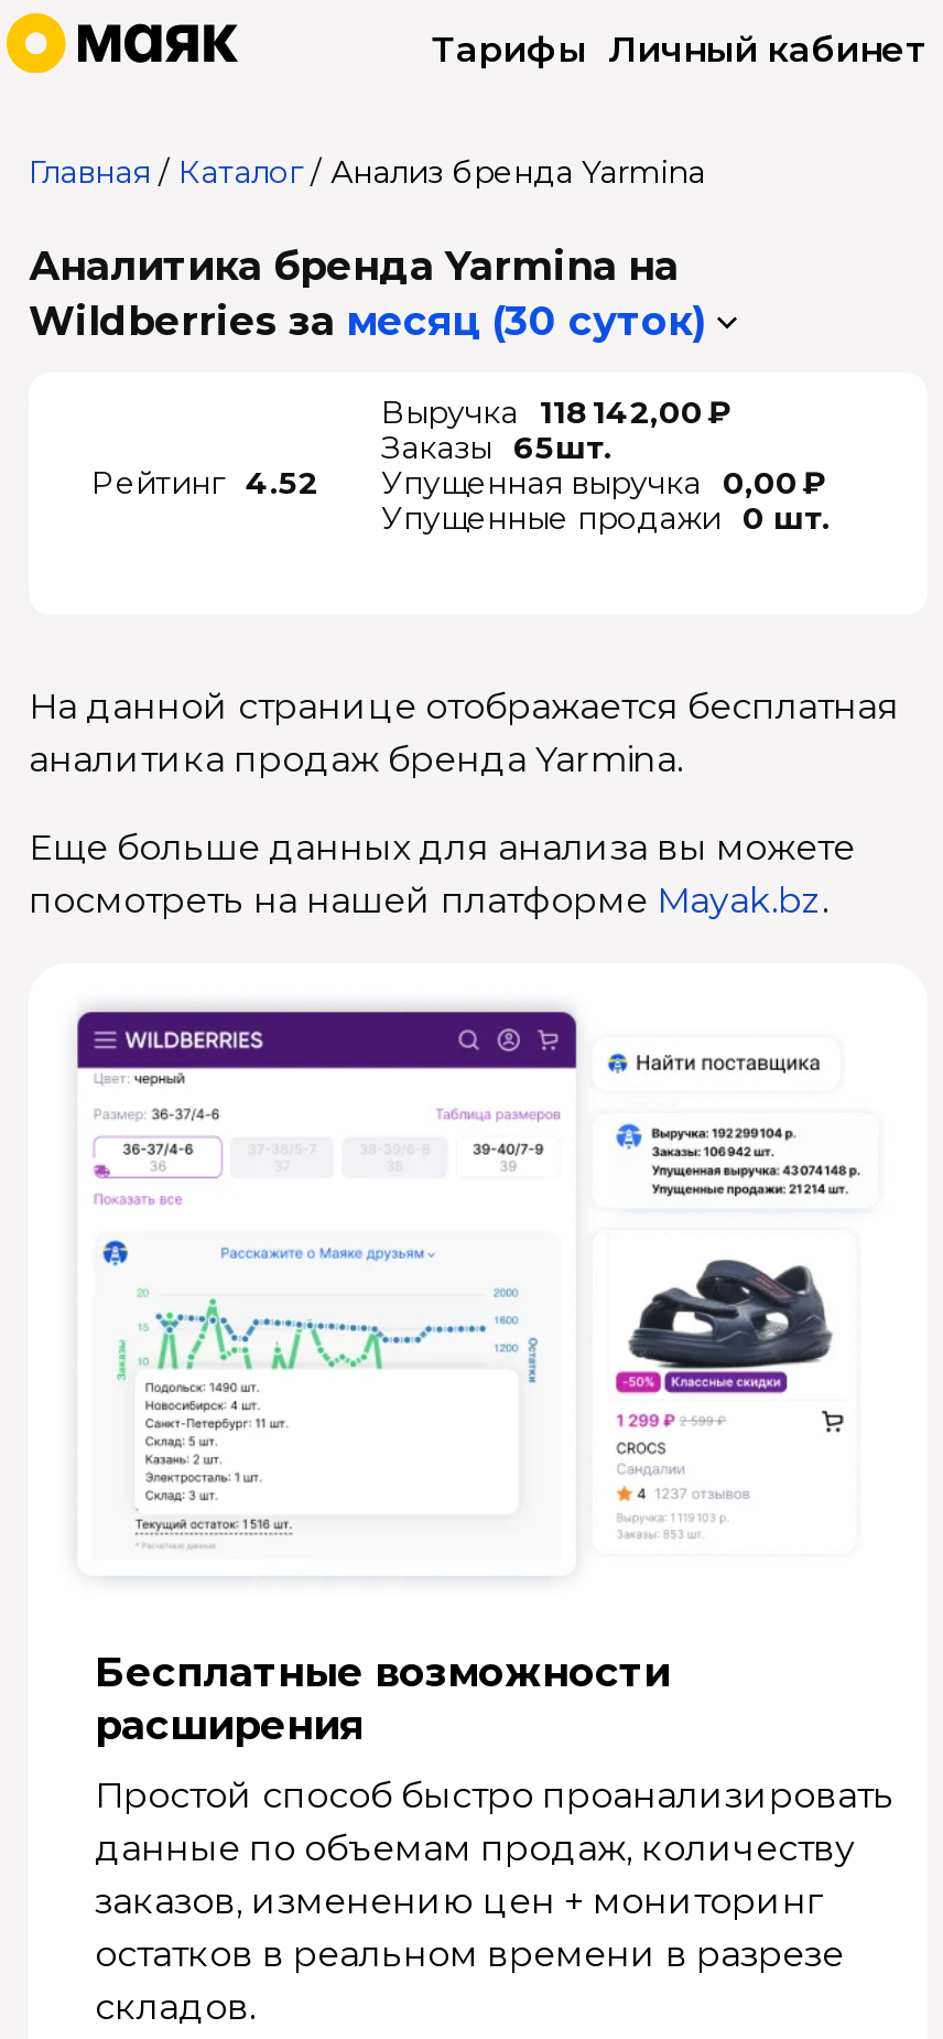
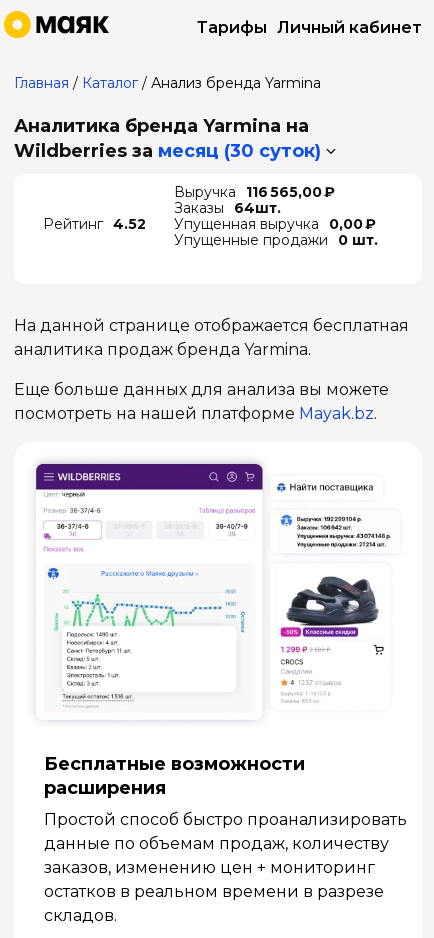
[381,392,731,432] Выручка 118 142,00 ₽ -> [174,183,335,201] Выручка 116 565,00 ₽
[381,428,613,467] Заказы 65шт. -> [174,199,281,217] Заказы 64шт.

